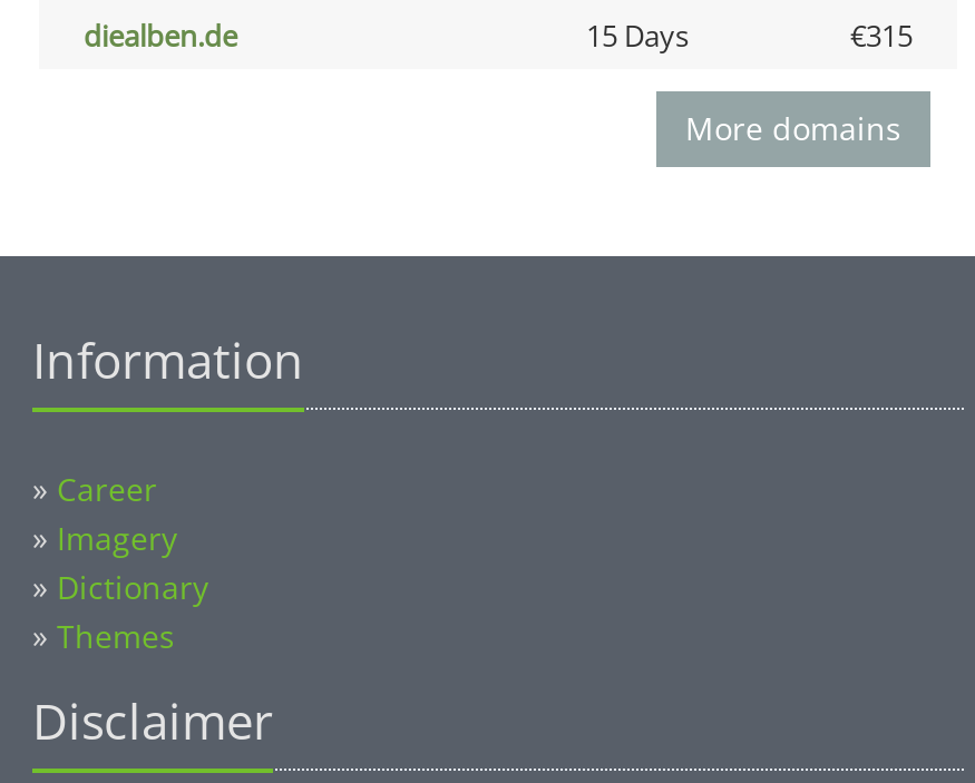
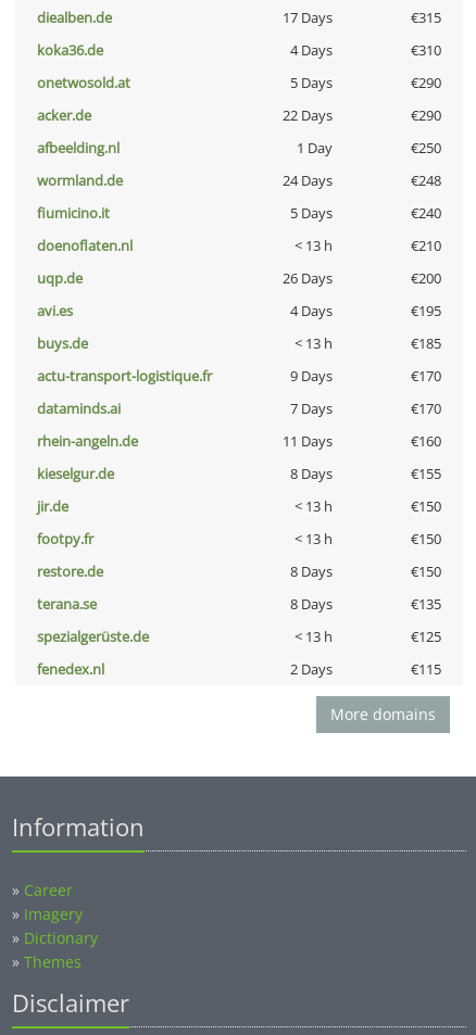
[586,16,689,56] 15 Days -> [282,8,332,27] 17 Days
none -> [37,40,441,679] koka36.de | 4 Days | €310 | onetwosold.at | 5 Days | €290 | acker.de | 22 Days | €290 | afbeelding.nl | 1 Day | €250 | wormland.de | 24 Days | €248 | fiumicino.it | 5 Days | €240 | doenoflaten.nl | < 13 h | €210 | uqp.de | 26 Days | €200 | avi.es | 4 Days | €195 | buys.de | < 13 h | €185 | actu-transport-logistique.fr | 9 Days | €170 | dataminds.ai | 7 Days | €170 | rhein-angeln.de | 11 Days | €160 | kieselgur.de | 8 Days | €155 | jir.de | < 13 h | €150 | footpy.fr | < 13 h | €150 | restore.de | 8 Days | €150 | terana.se | 8 Days | €135 | spezialgerüste.de | < 13 h | €125 | fenedex.nl | 2 Days | €115

